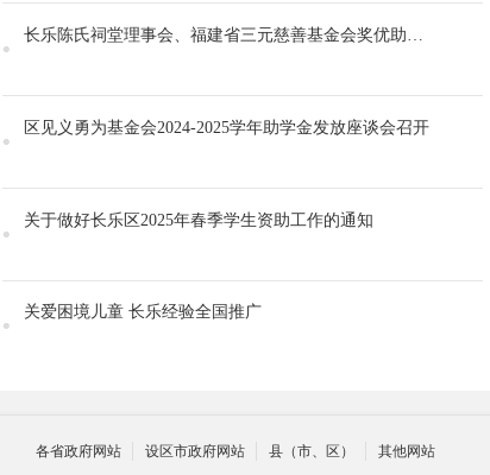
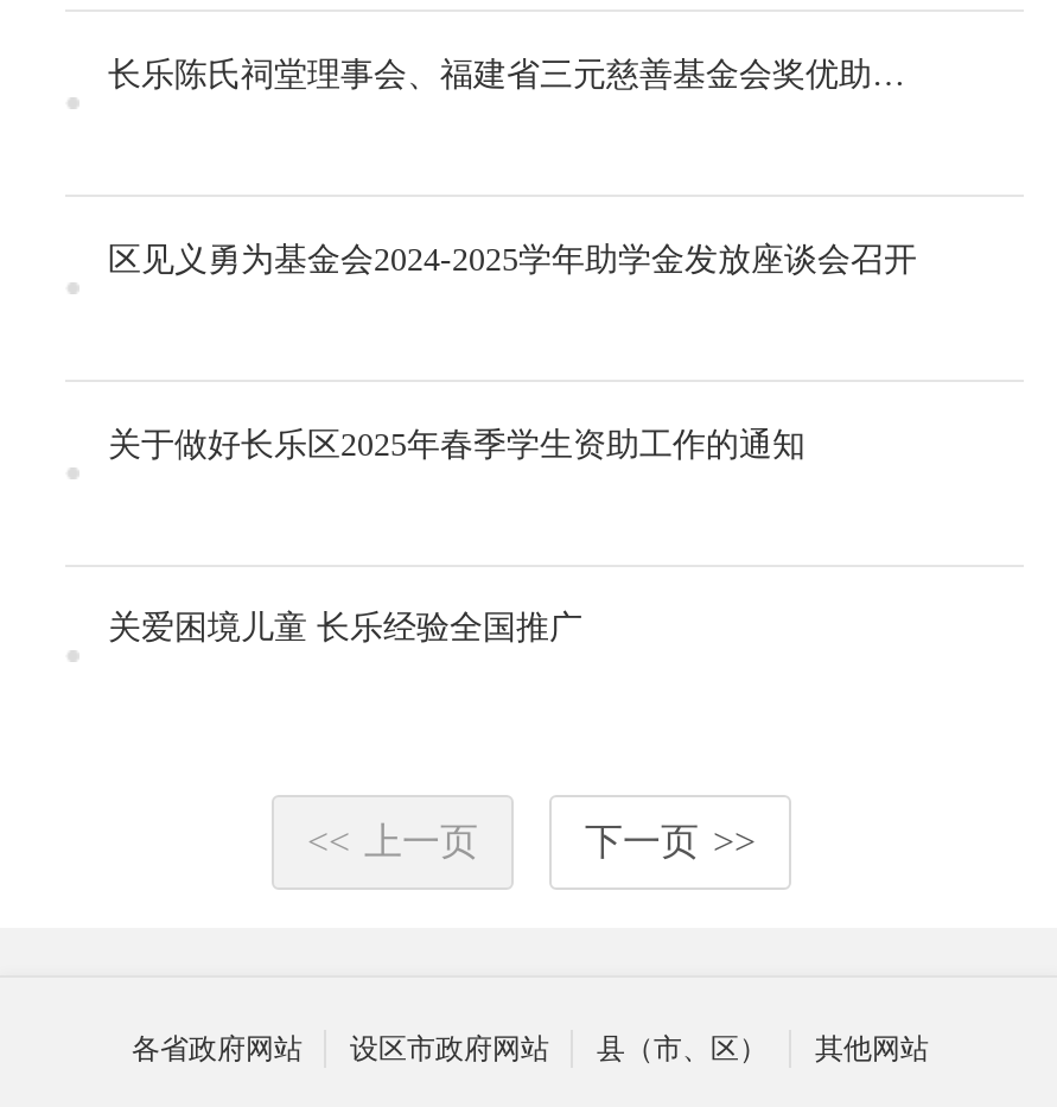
none -> [307,822,756,862] << 上一页 | 下一页 >>

